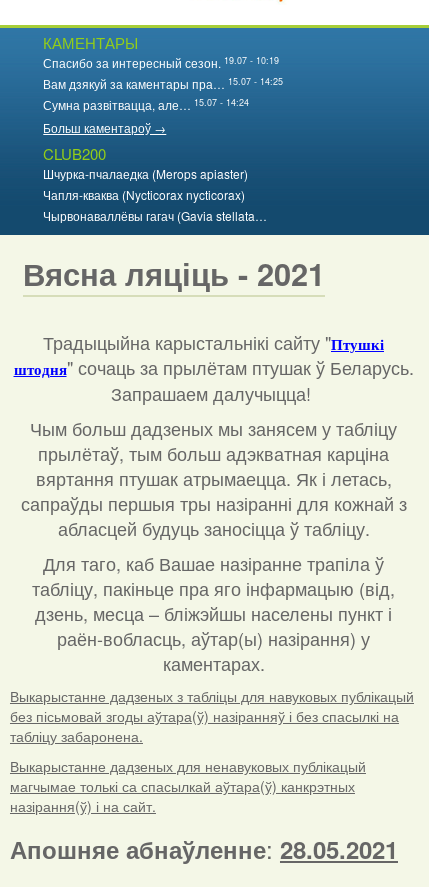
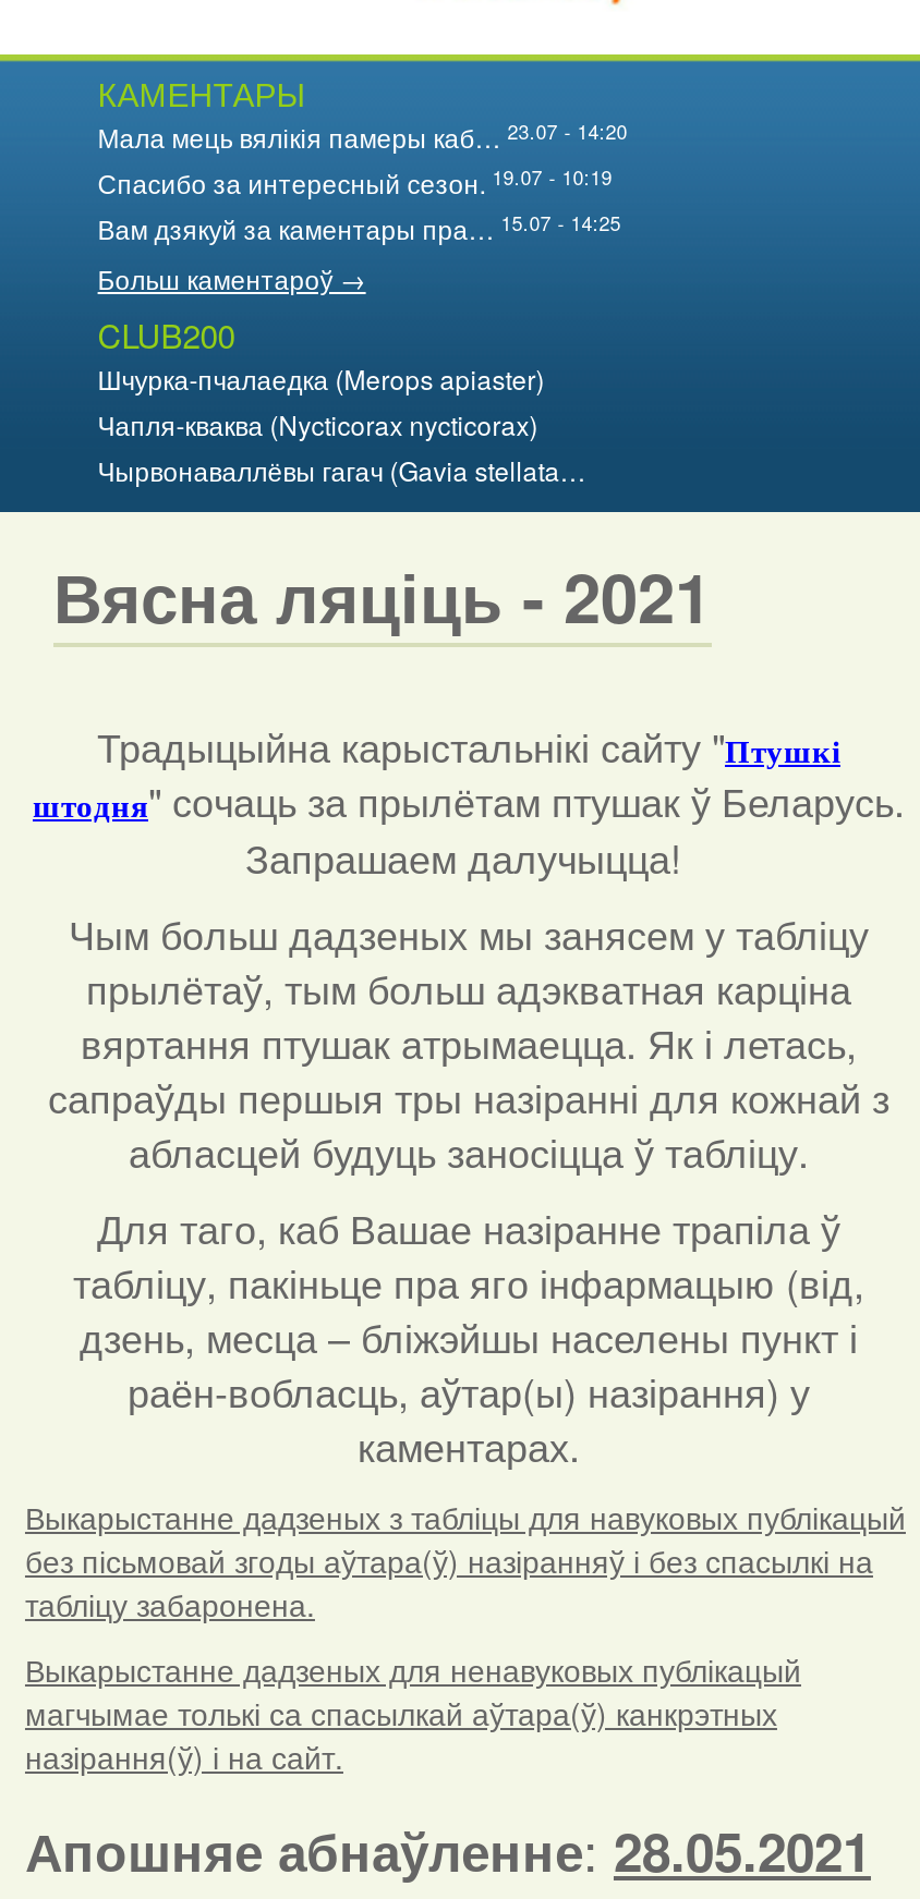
none -> [98,117,627,155] Мала мець вялікія памеры каб… 23.07 - 14:20
moved [43,53,283,92] -> [98,162,621,246]: Спасибо за интересный сезон. 19.07 - 10:19 | Вам дзякуй за каментары пра… 15.07 - 14:25
[43,95,249,113] Сумна развітвацца, але… 15.07 - 14:24 -> none

